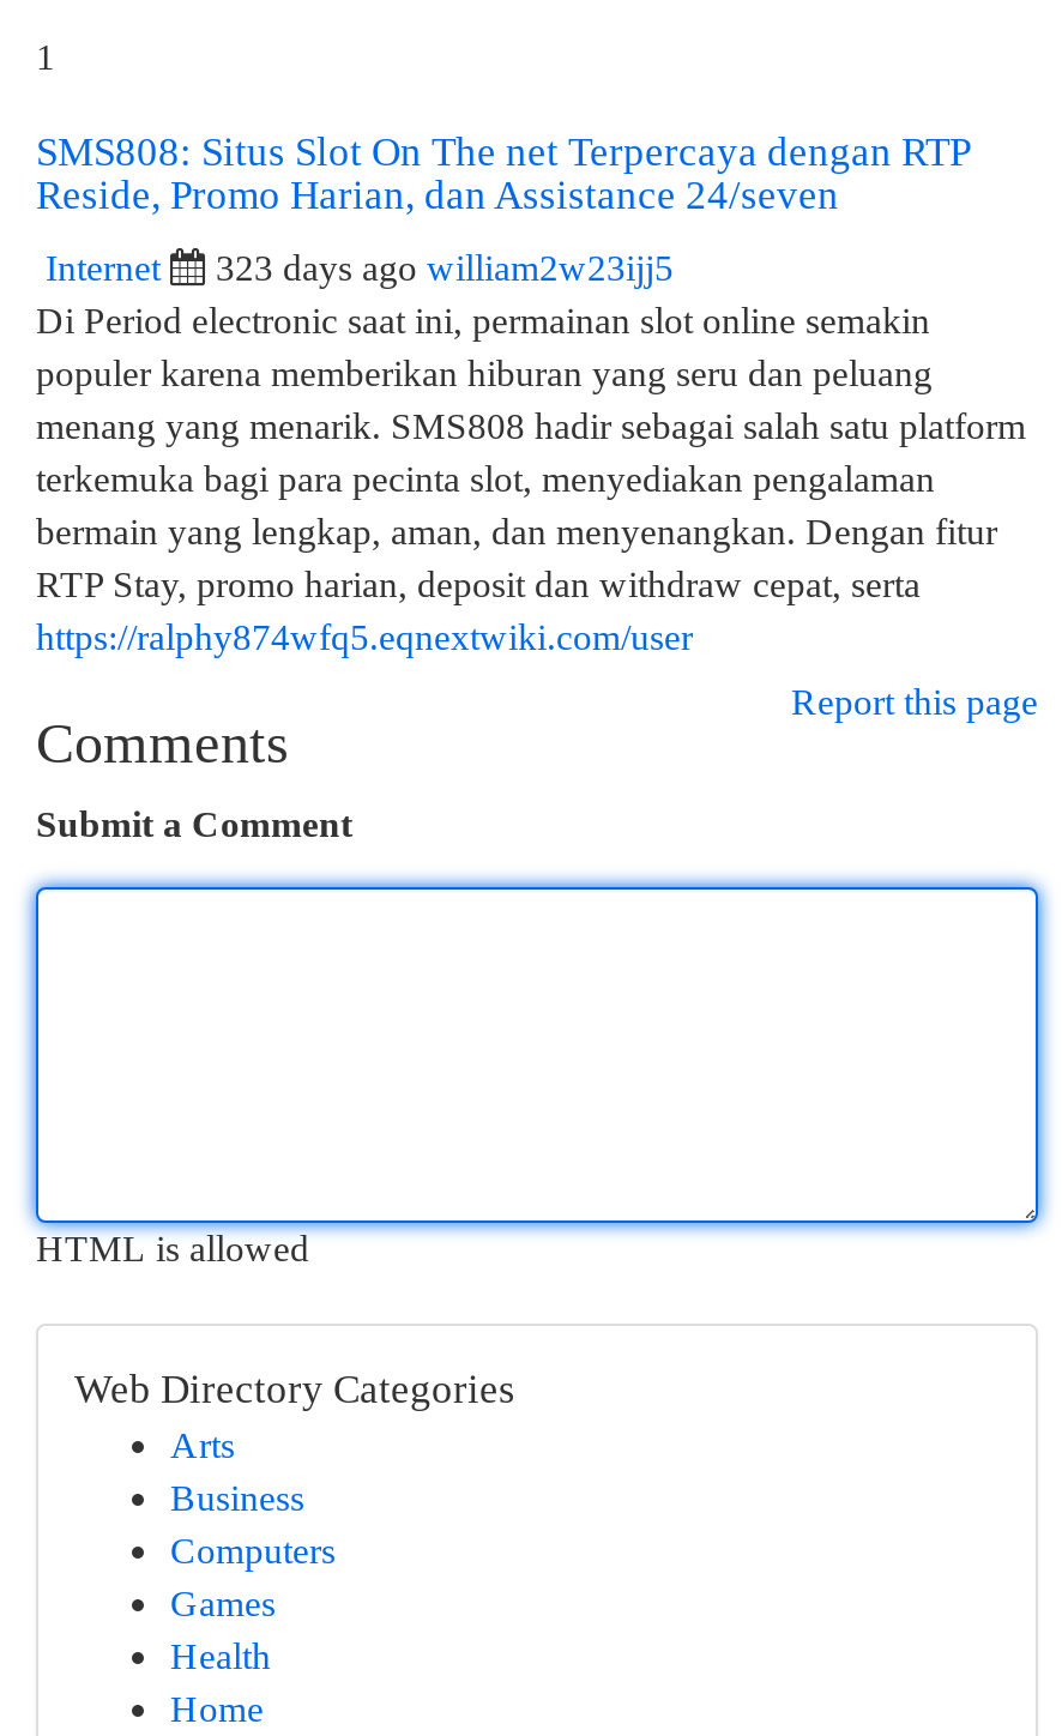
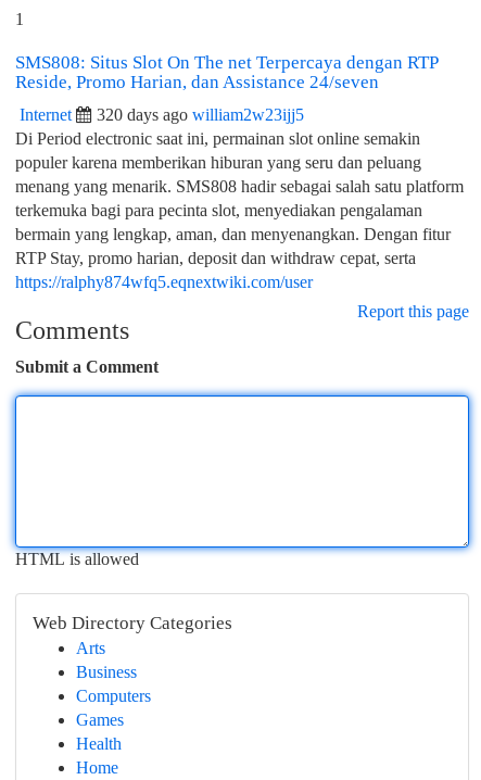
[216,247,674,288] 323 days ago william2w23ijj5 -> [97,105,304,124] 320 days ago william2w23ijj5

